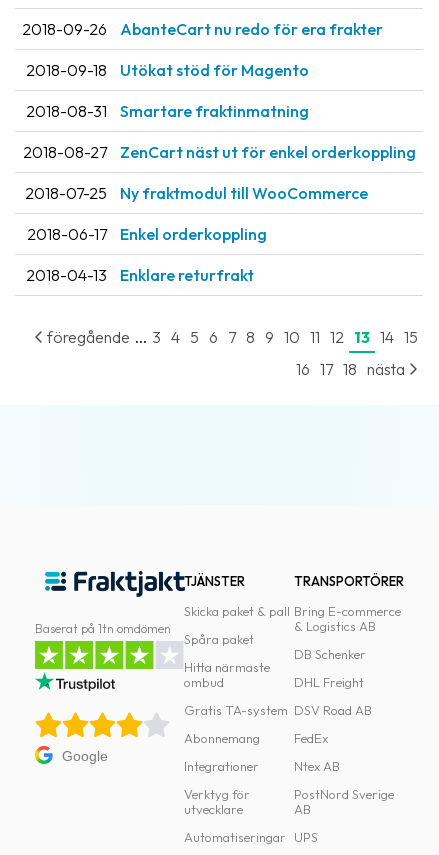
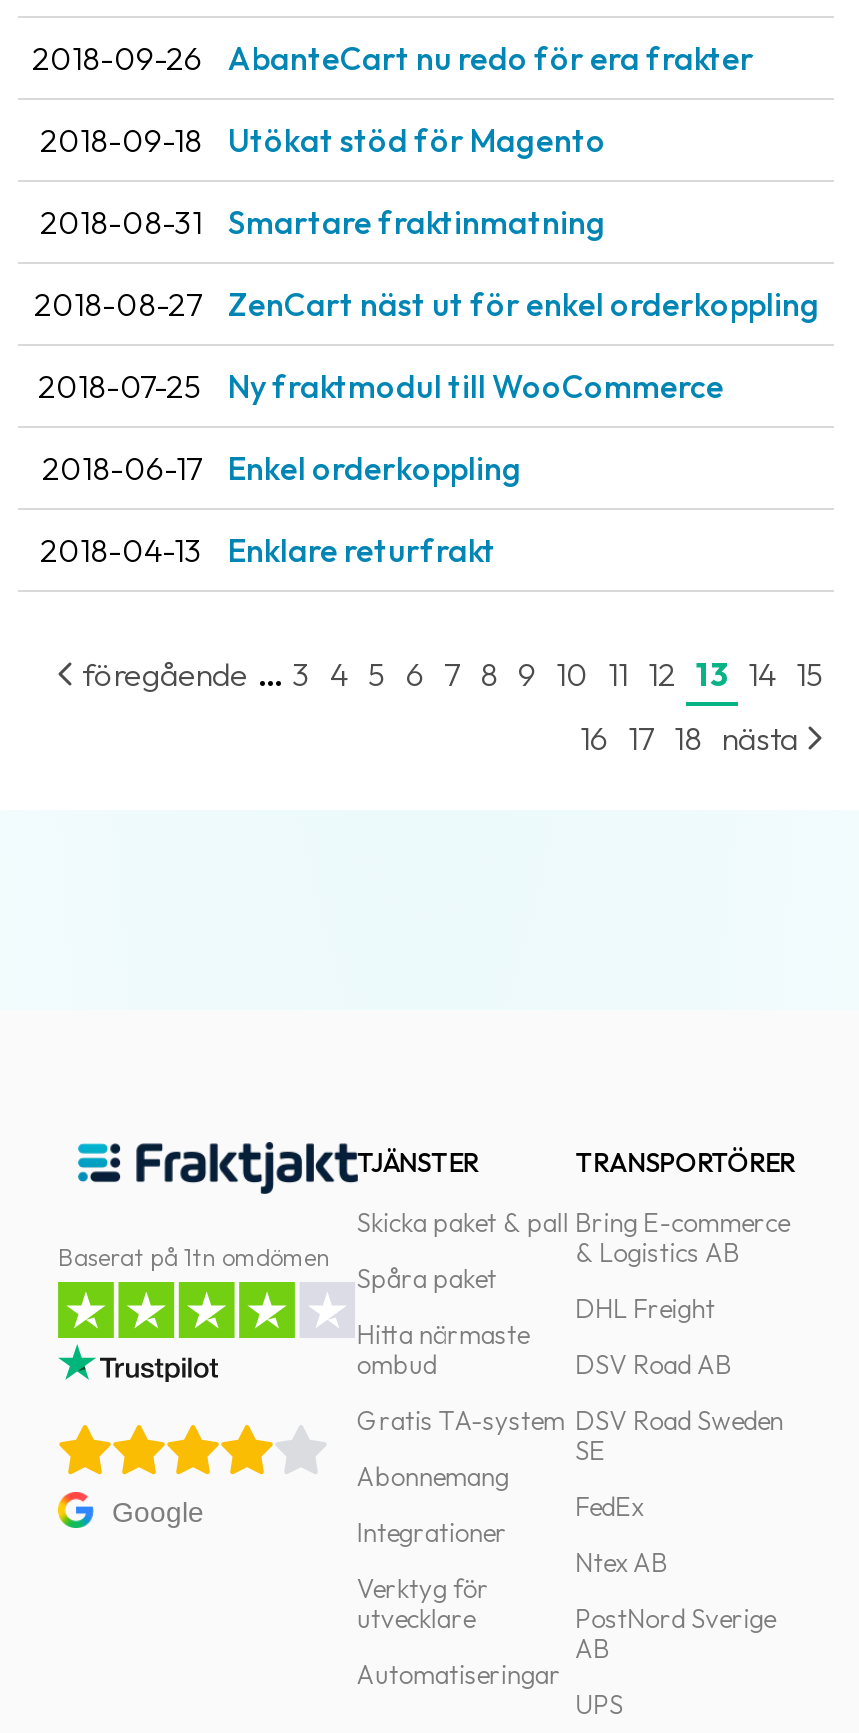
[294,646,366,662] DB Schenker -> none
moved [294,674,372,718] -> [575,1292,731,1380]: DHL Freight | DSV Road AB
none -> [575,1404,783,1466] DSV Road Sweden | SE

